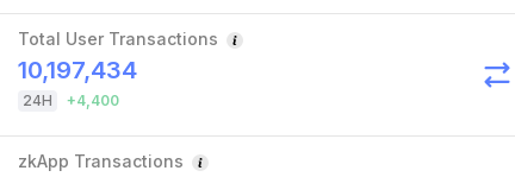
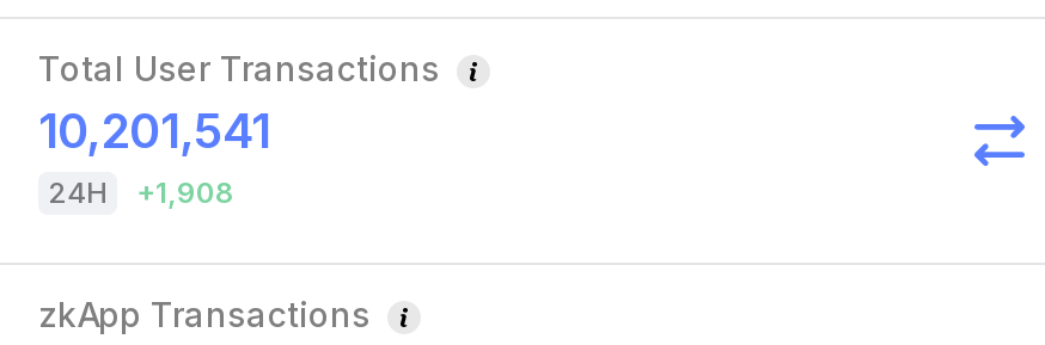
[18,56,137,84] 10,197,434 -> [38,103,270,160] 10,201,541
[23,91,119,109] 24H +4,400 -> [48,174,234,210] 24H +1,908

